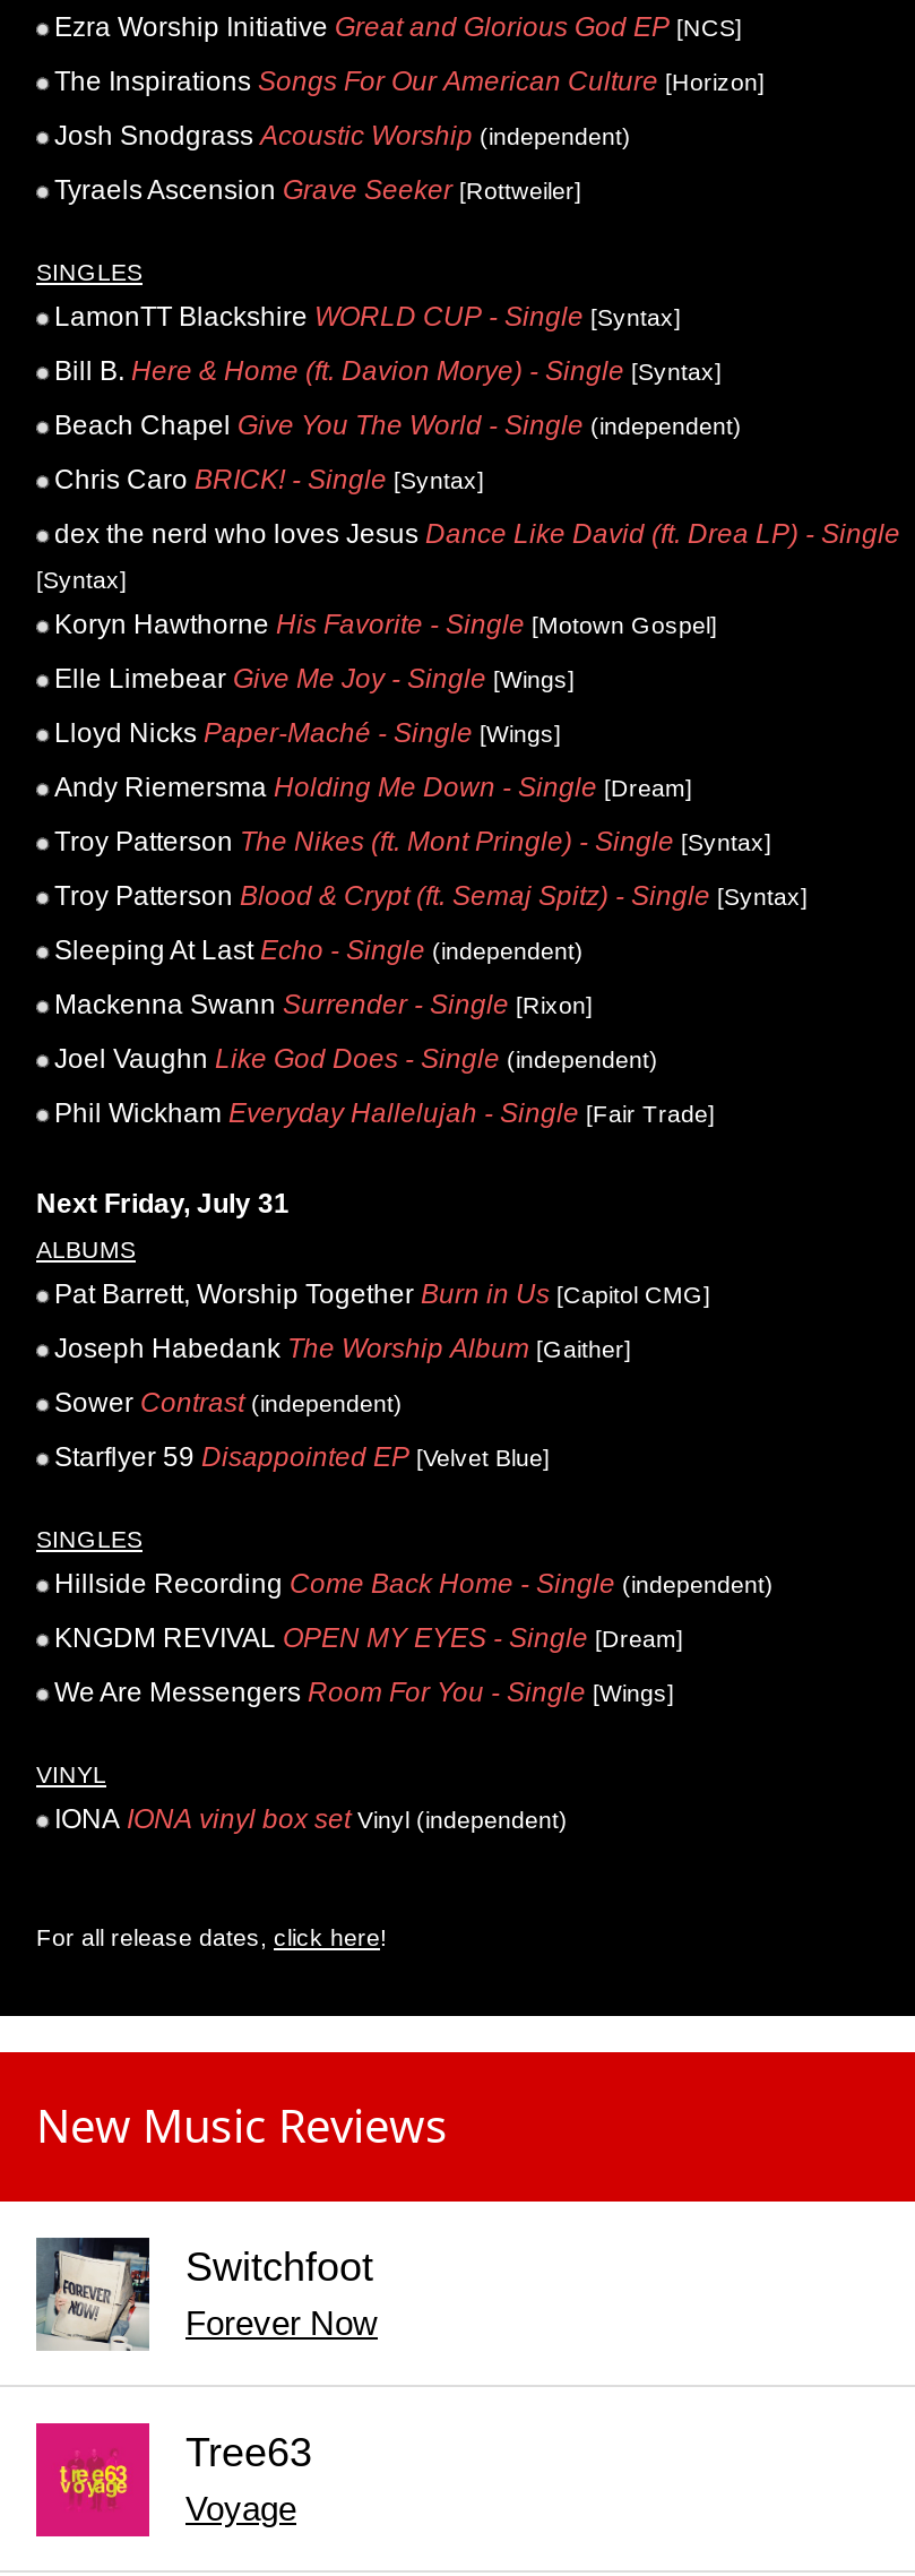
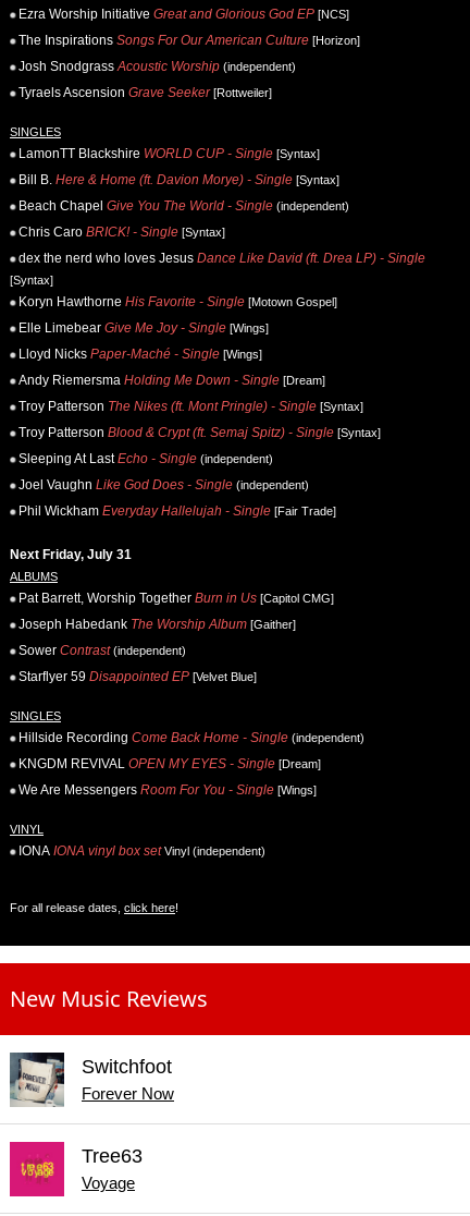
[54,990,593,1021] Mackenna Swann Surrender - Single [Rixon] -> none

